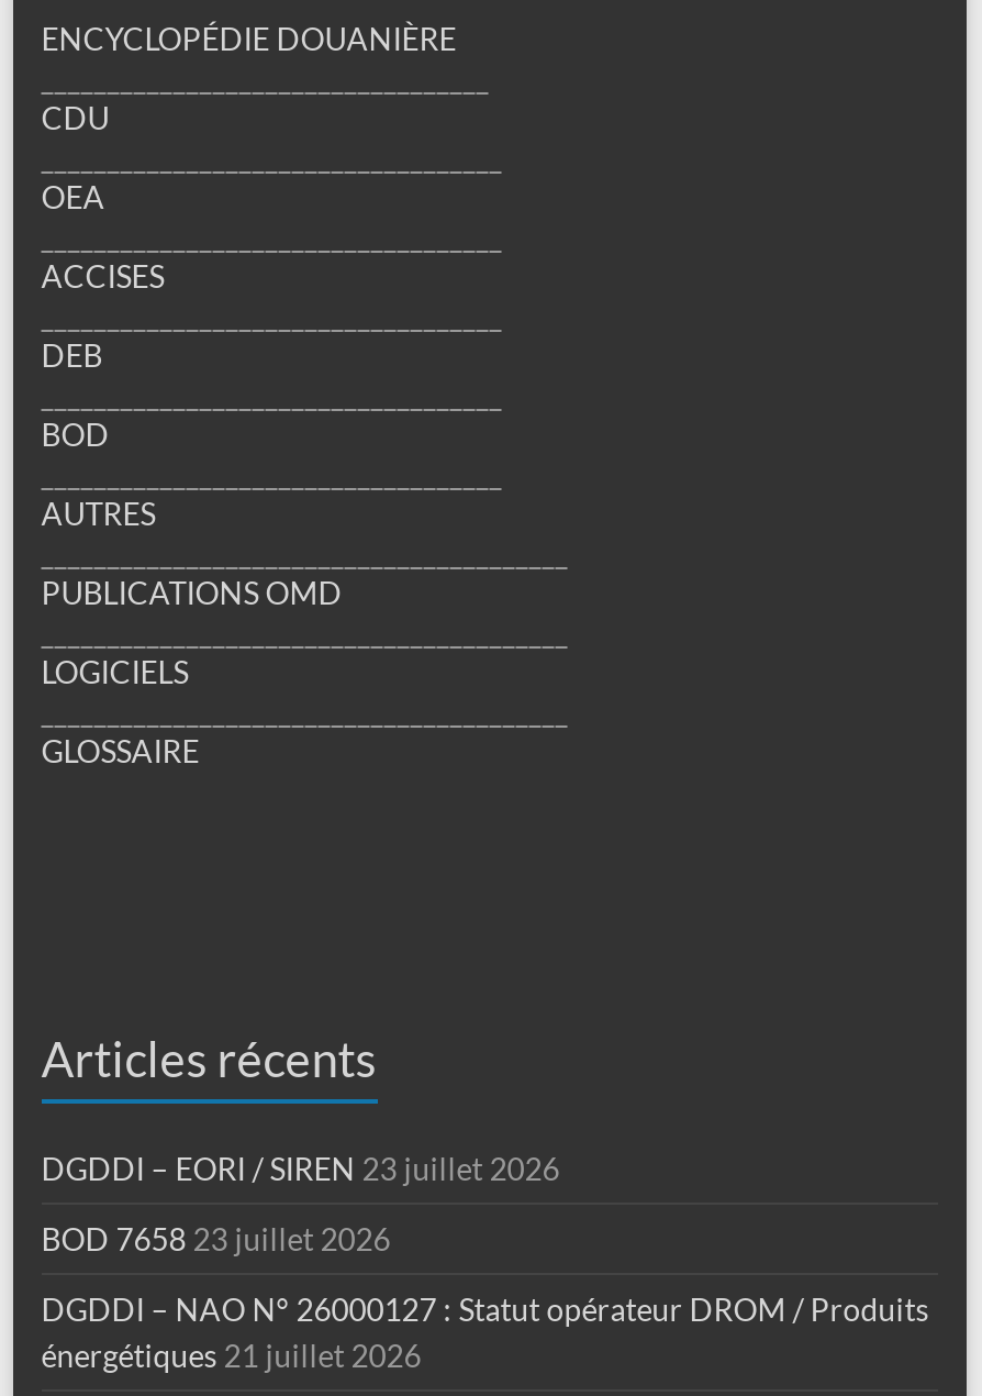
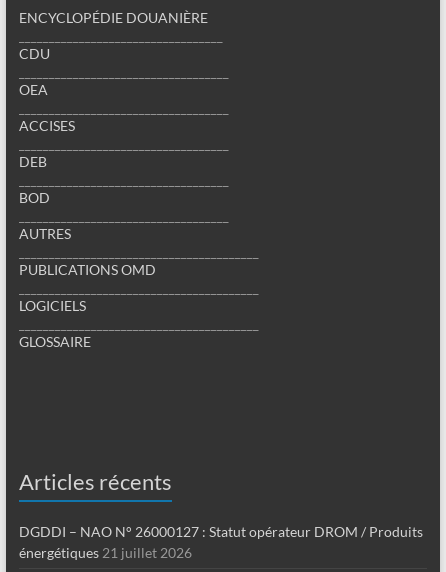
[41,1150,560,1258] DGDDI – EORI / SIREN 23 juillet 2026 | BOD 7658 23 juillet 2026 -> none

